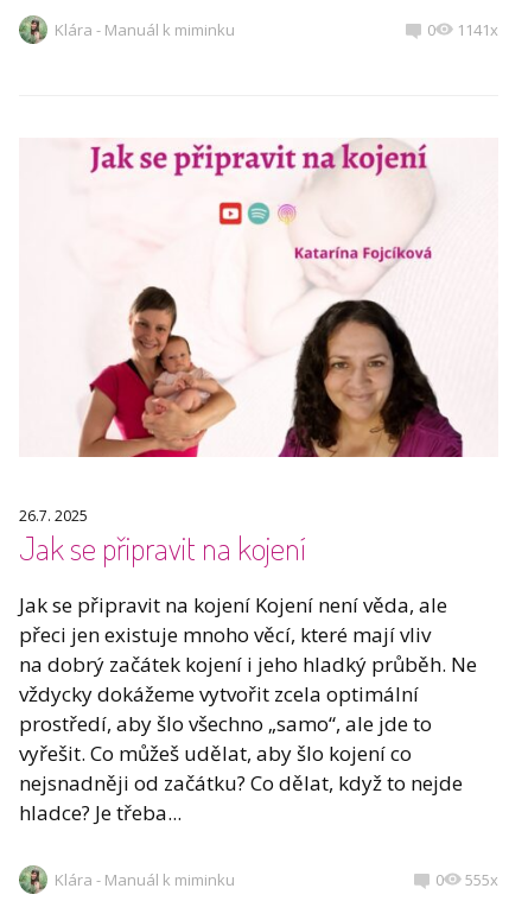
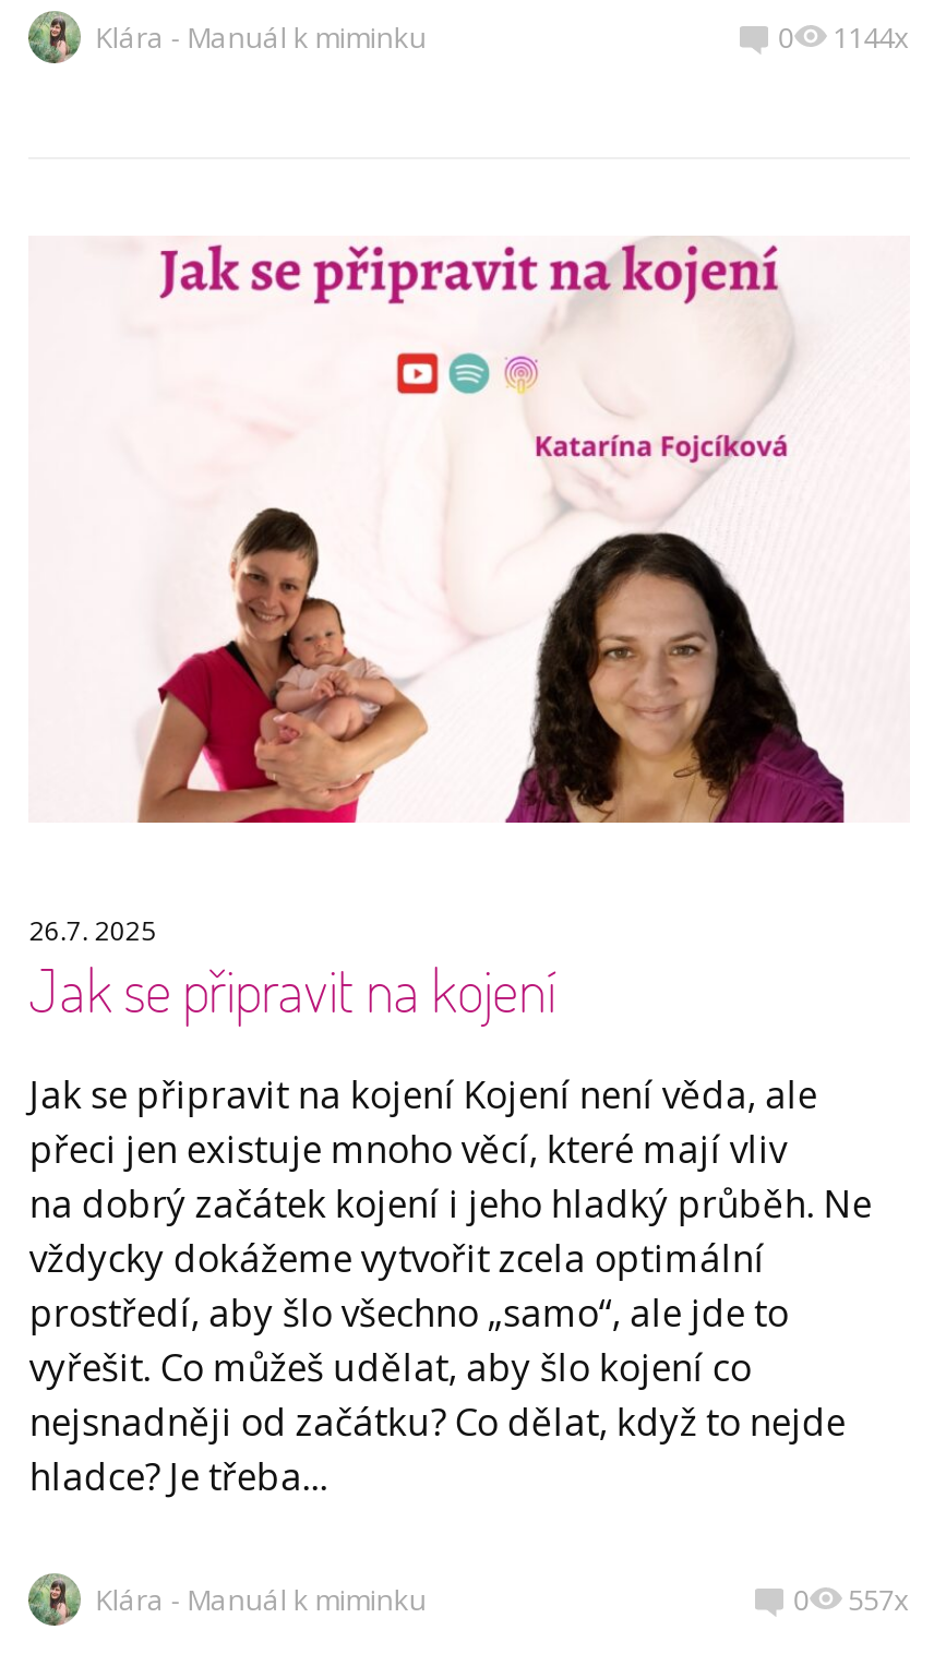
[456,19,498,40] 1141x -> [833,17,909,57] 1144x
[465,869,498,890] 555x -> [848,1579,909,1618] 557x

